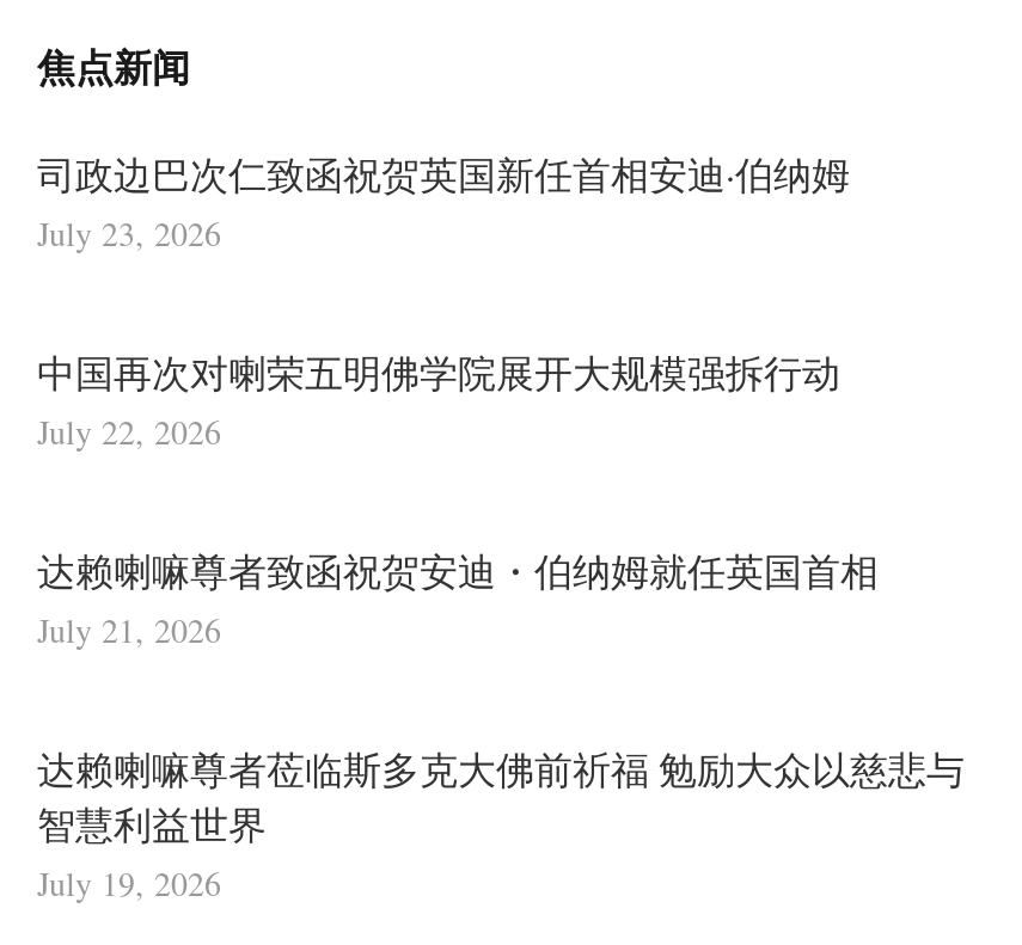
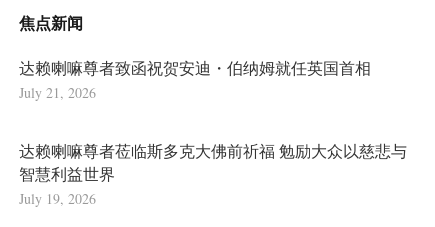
[37,149,850,455] 司政边巴次仁致函祝贺英国新任首相安迪·伯纳姆 | July 23, 2026 | 中国再次对喇荣五明佛学院展开大规模强拆行动 | July 22, 2026 -> none

